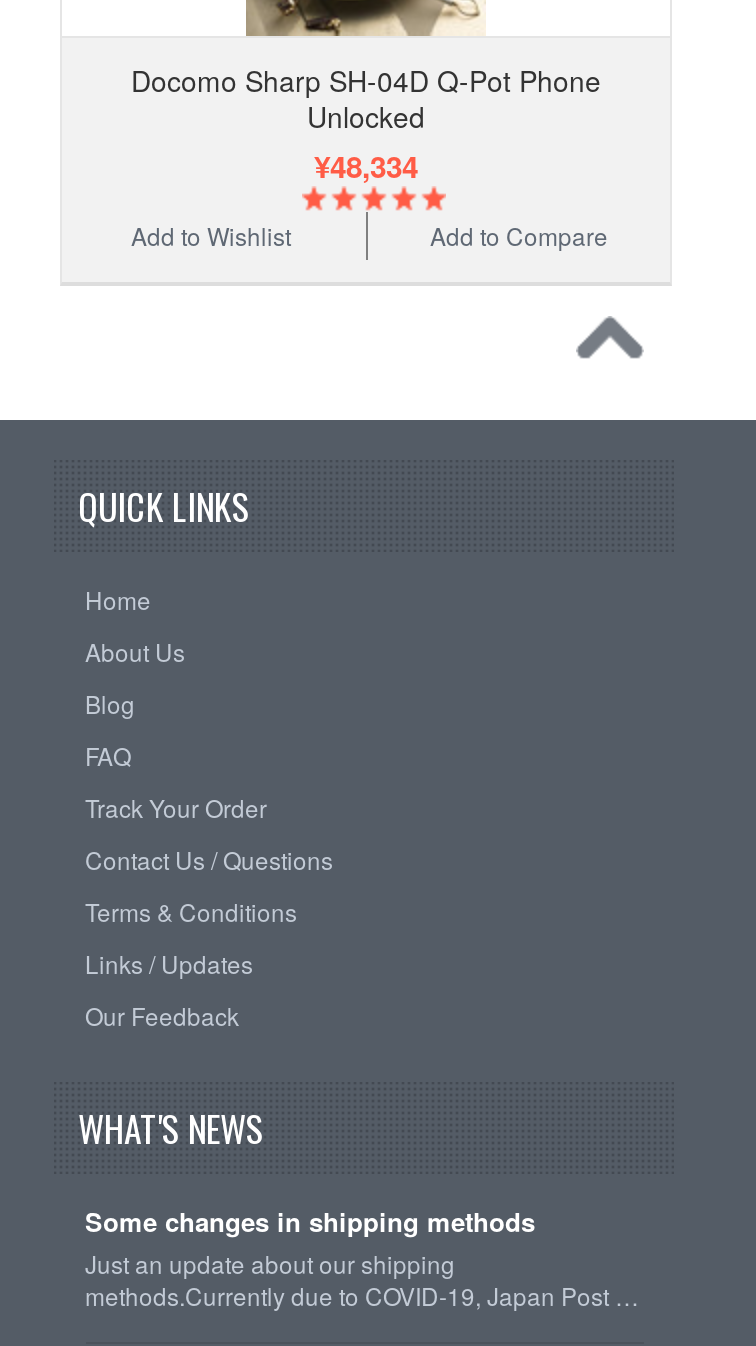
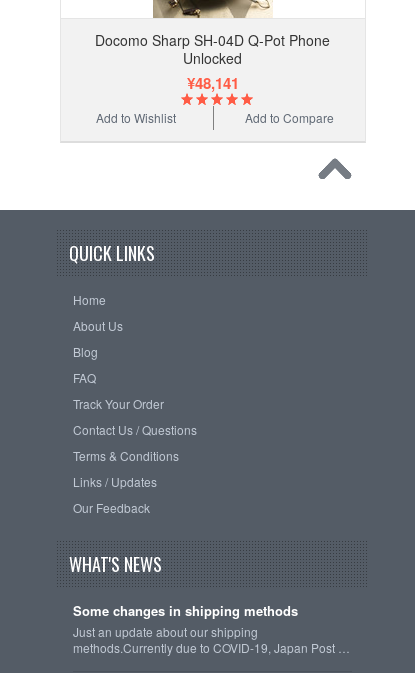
[314,144,418,188] ¥48,334 -> [187,72,239,94] ¥48,141

